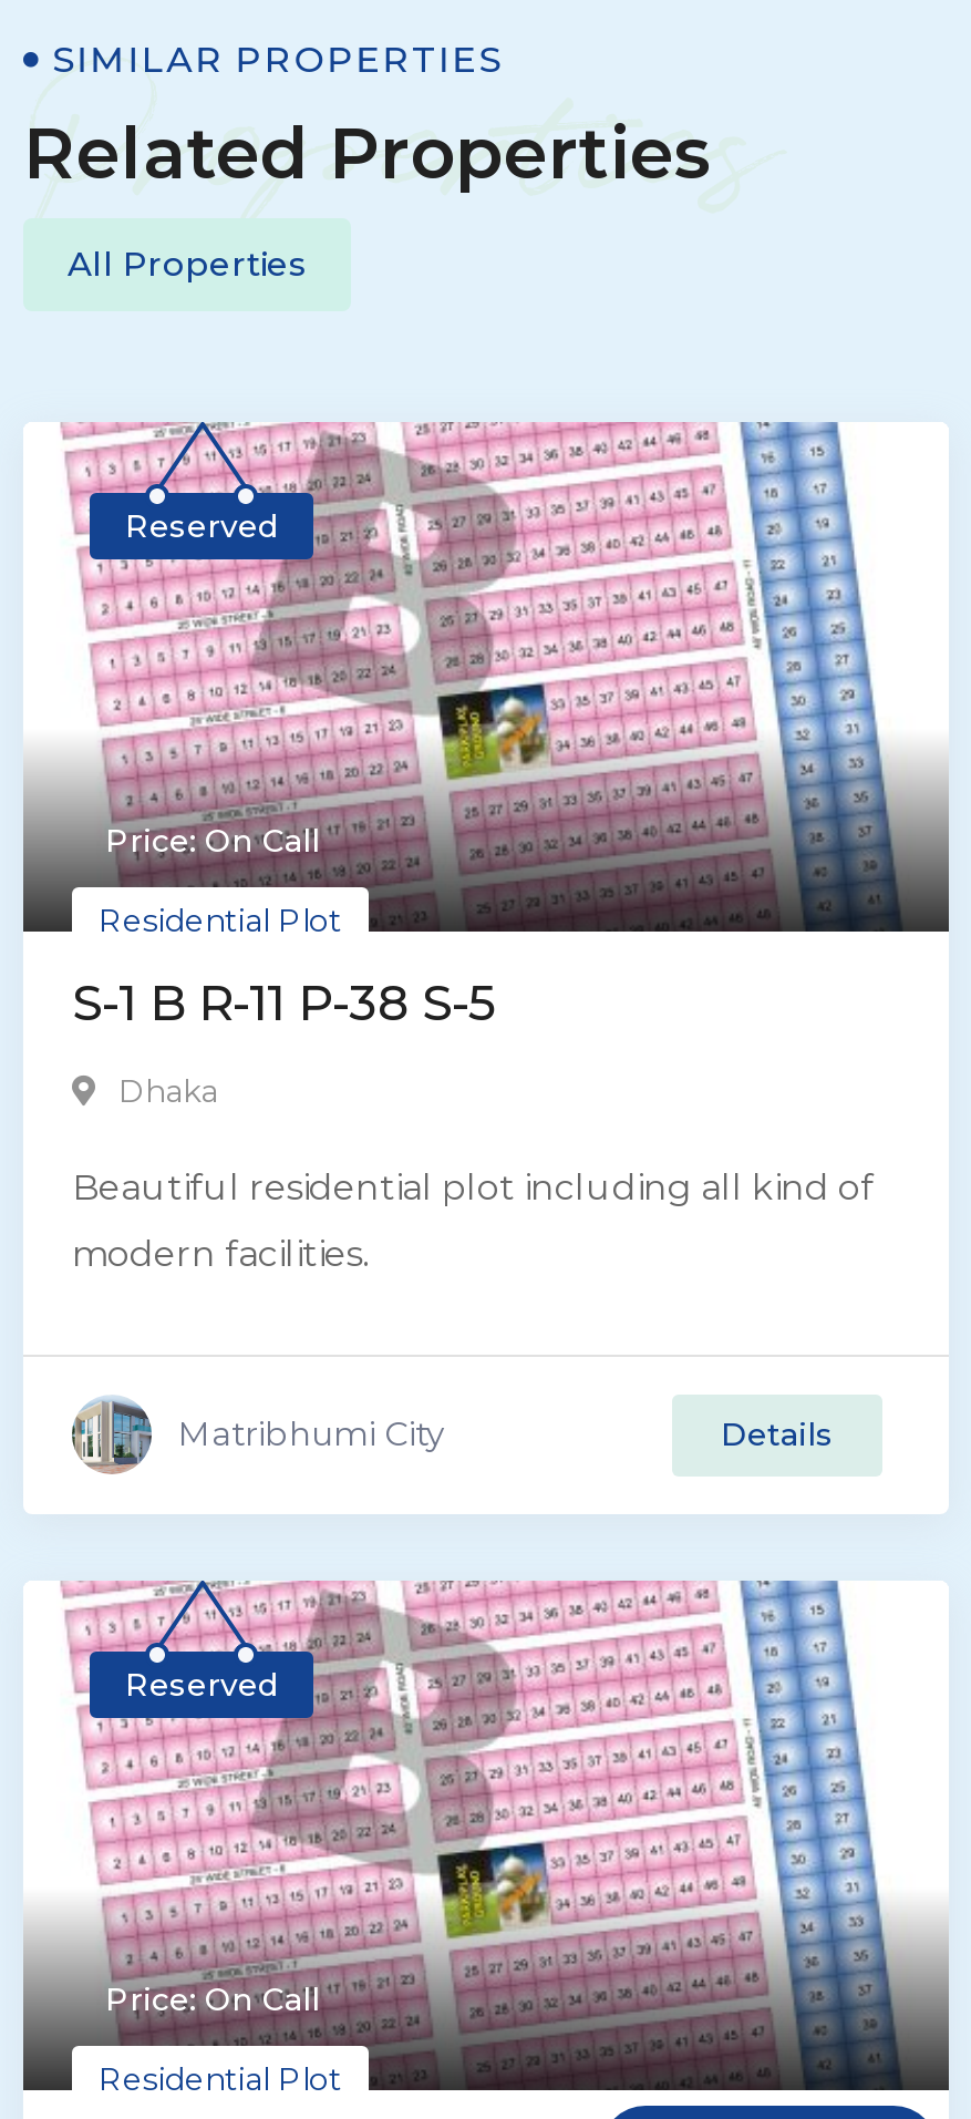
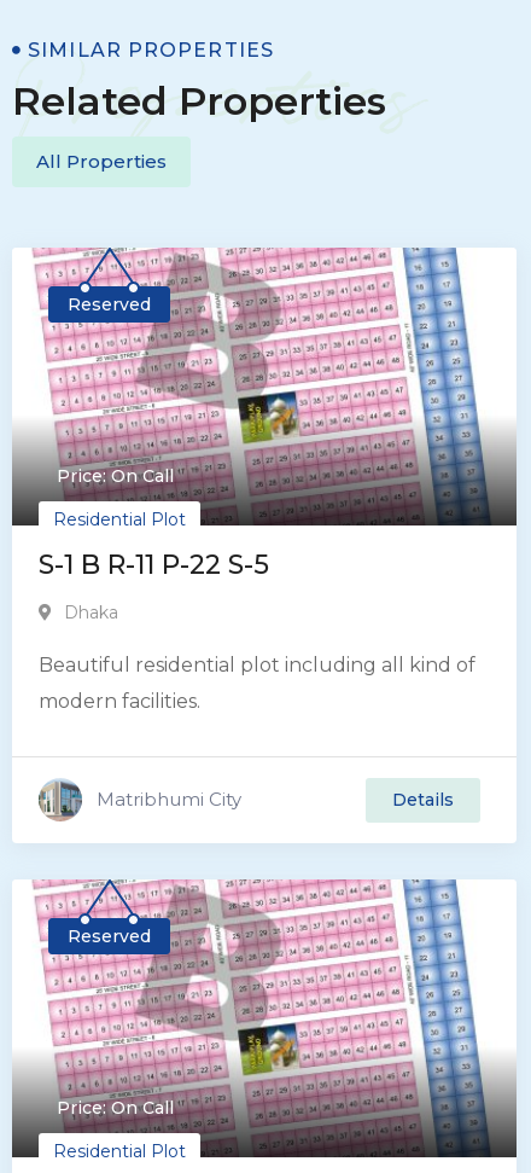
[72,973,497,1033] S-1 B R-11 P-38 S-5 -> [39,548,269,581] S-1 B R-11 P-22 S-5

